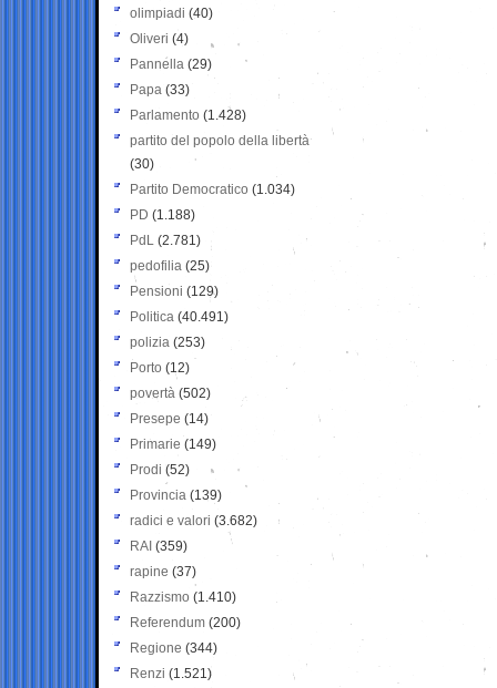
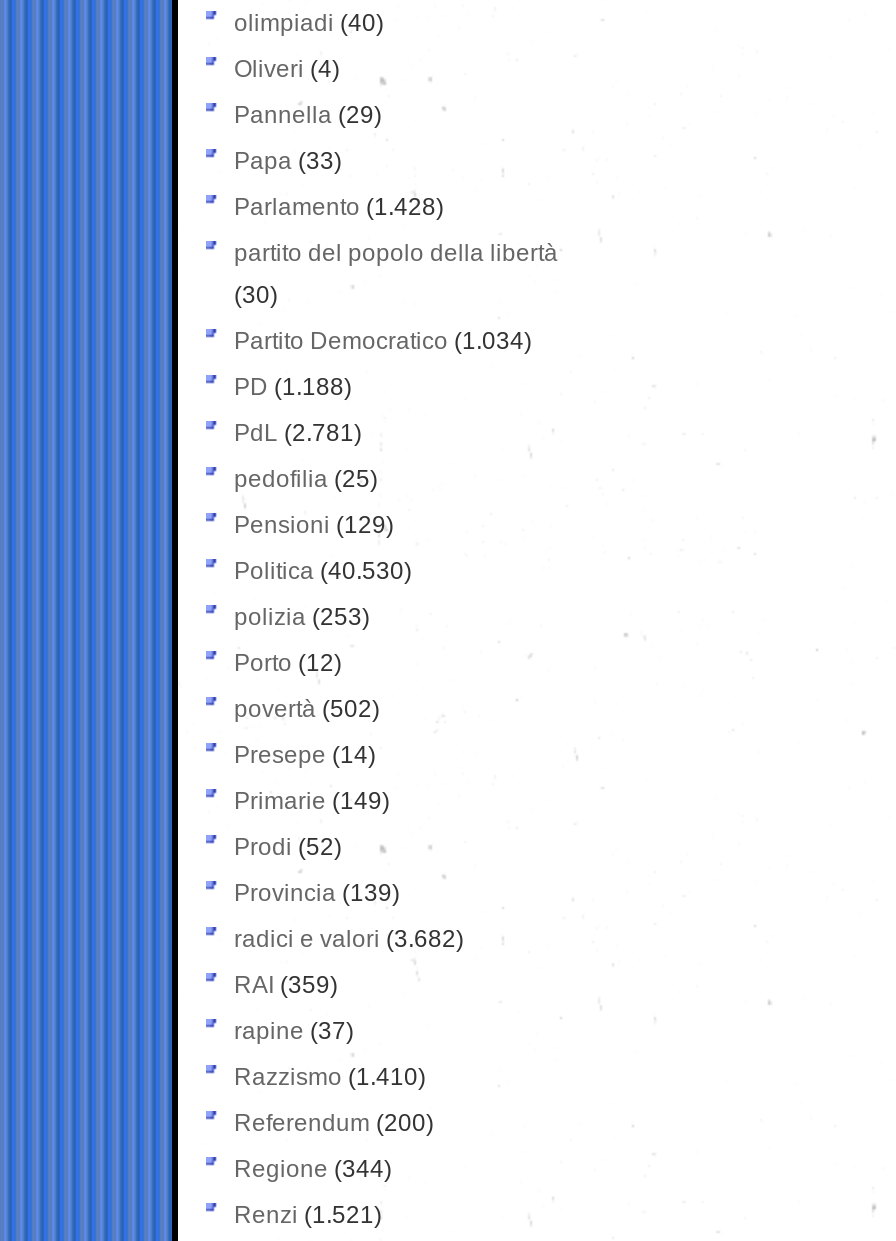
[130,309,229,325] Politica (40.491) -> [234,557,412,585] Politica (40.530)

